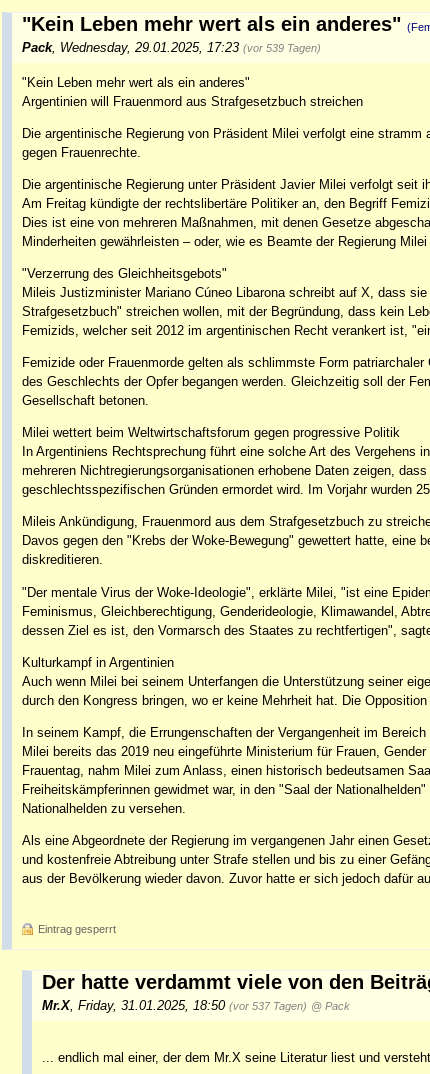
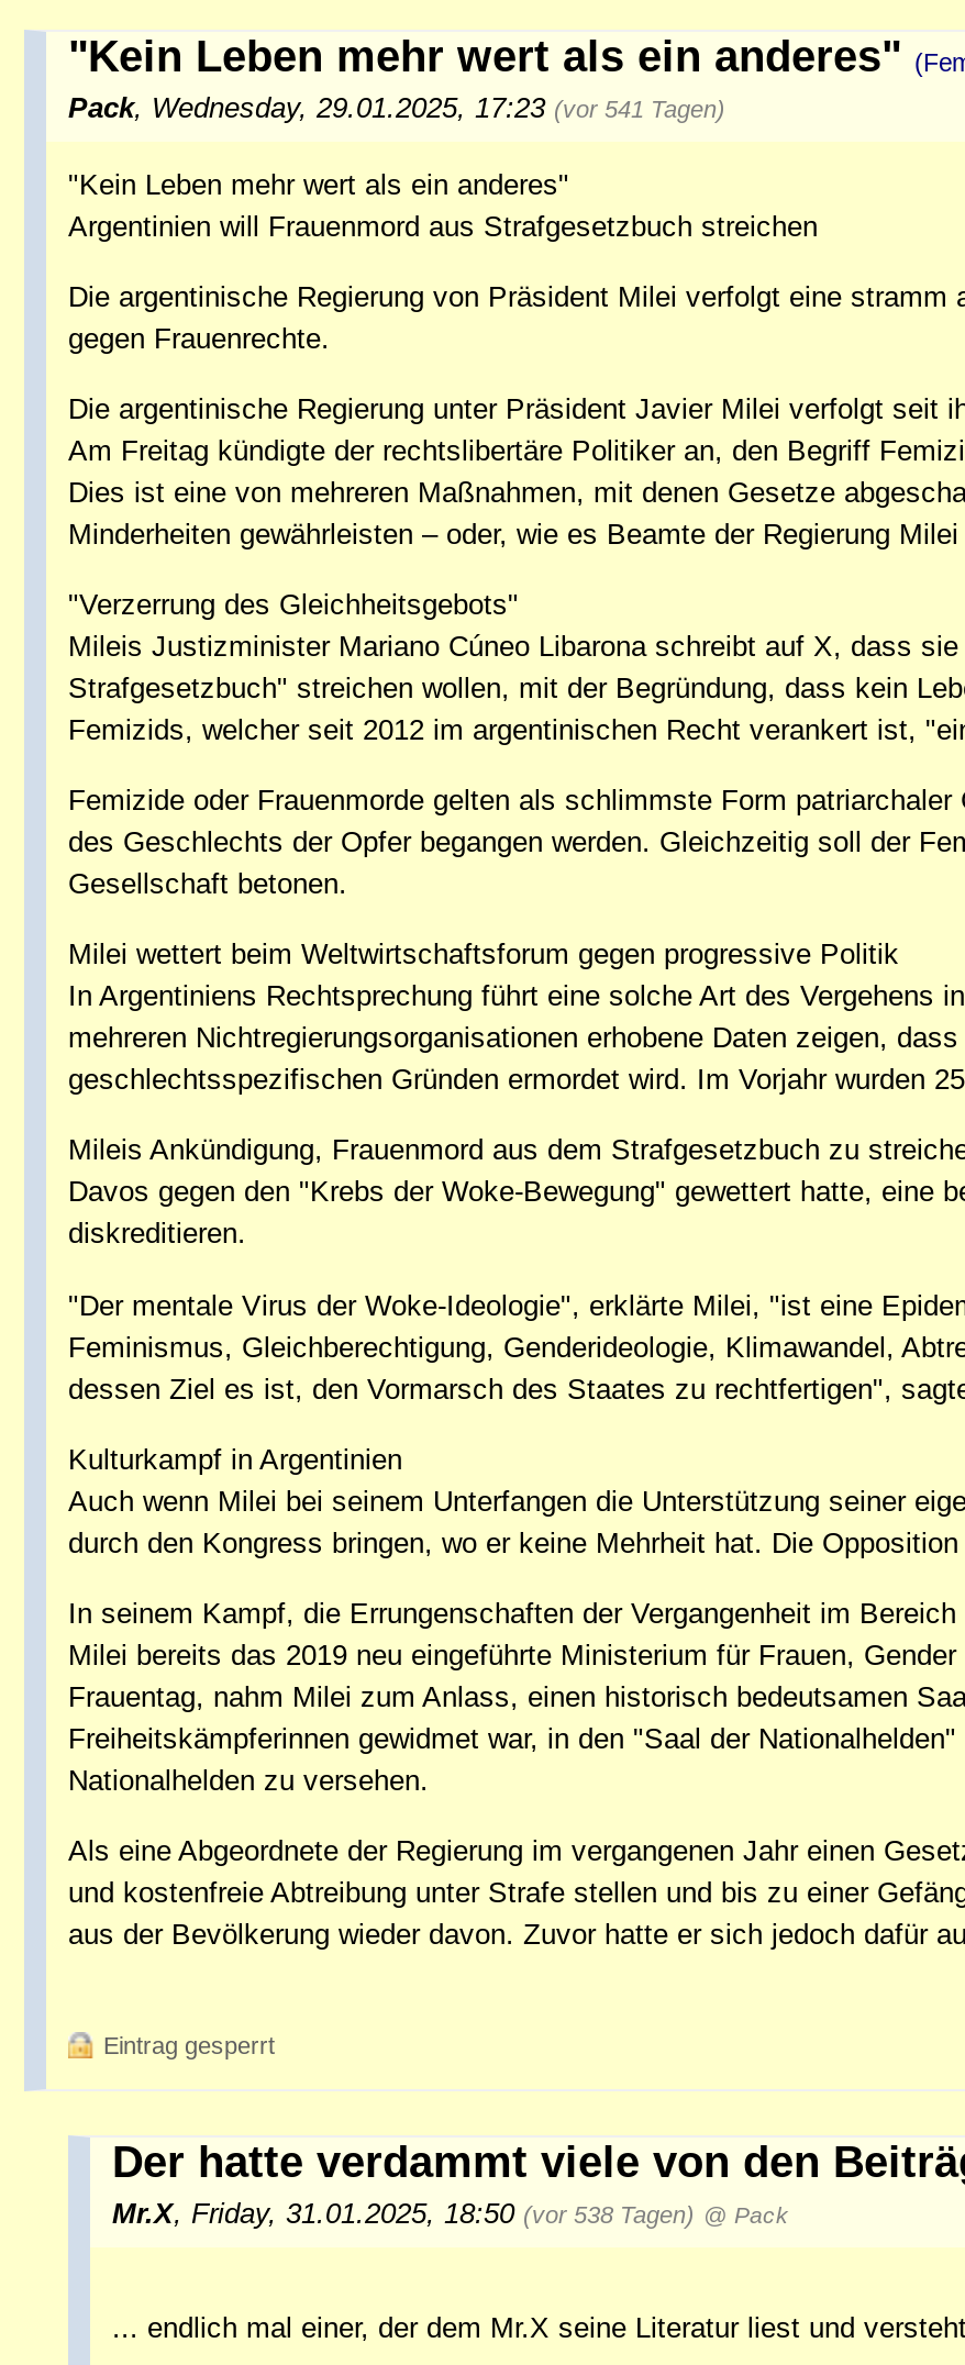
[22,40,321,55] Pack, Wednesday, 29.01.2025, 17:23 (vor 539 Tagen) -> [68,91,725,124] Pack, Wednesday, 29.01.2025, 17:23 (vor 541 Tagen)
[42,998,350,1013] Mr.X, Friday, 31.01.2025, 18:50 (vor 537 Tagen) @ Pack -> [112,2197,789,2230] Mr.X, Friday, 31.01.2025, 18:50 (vor 538 Tagen) @ Pack

